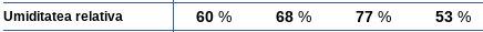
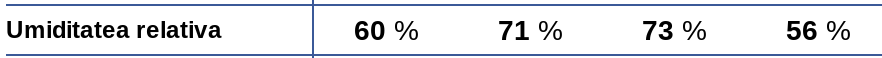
[276,8,311,25] 68% -> [498,14,562,46] 71%
[356,8,391,25] 77% -> [642,14,706,46] 73%
[435,8,471,25] 53% -> [786,14,850,46] 56%

